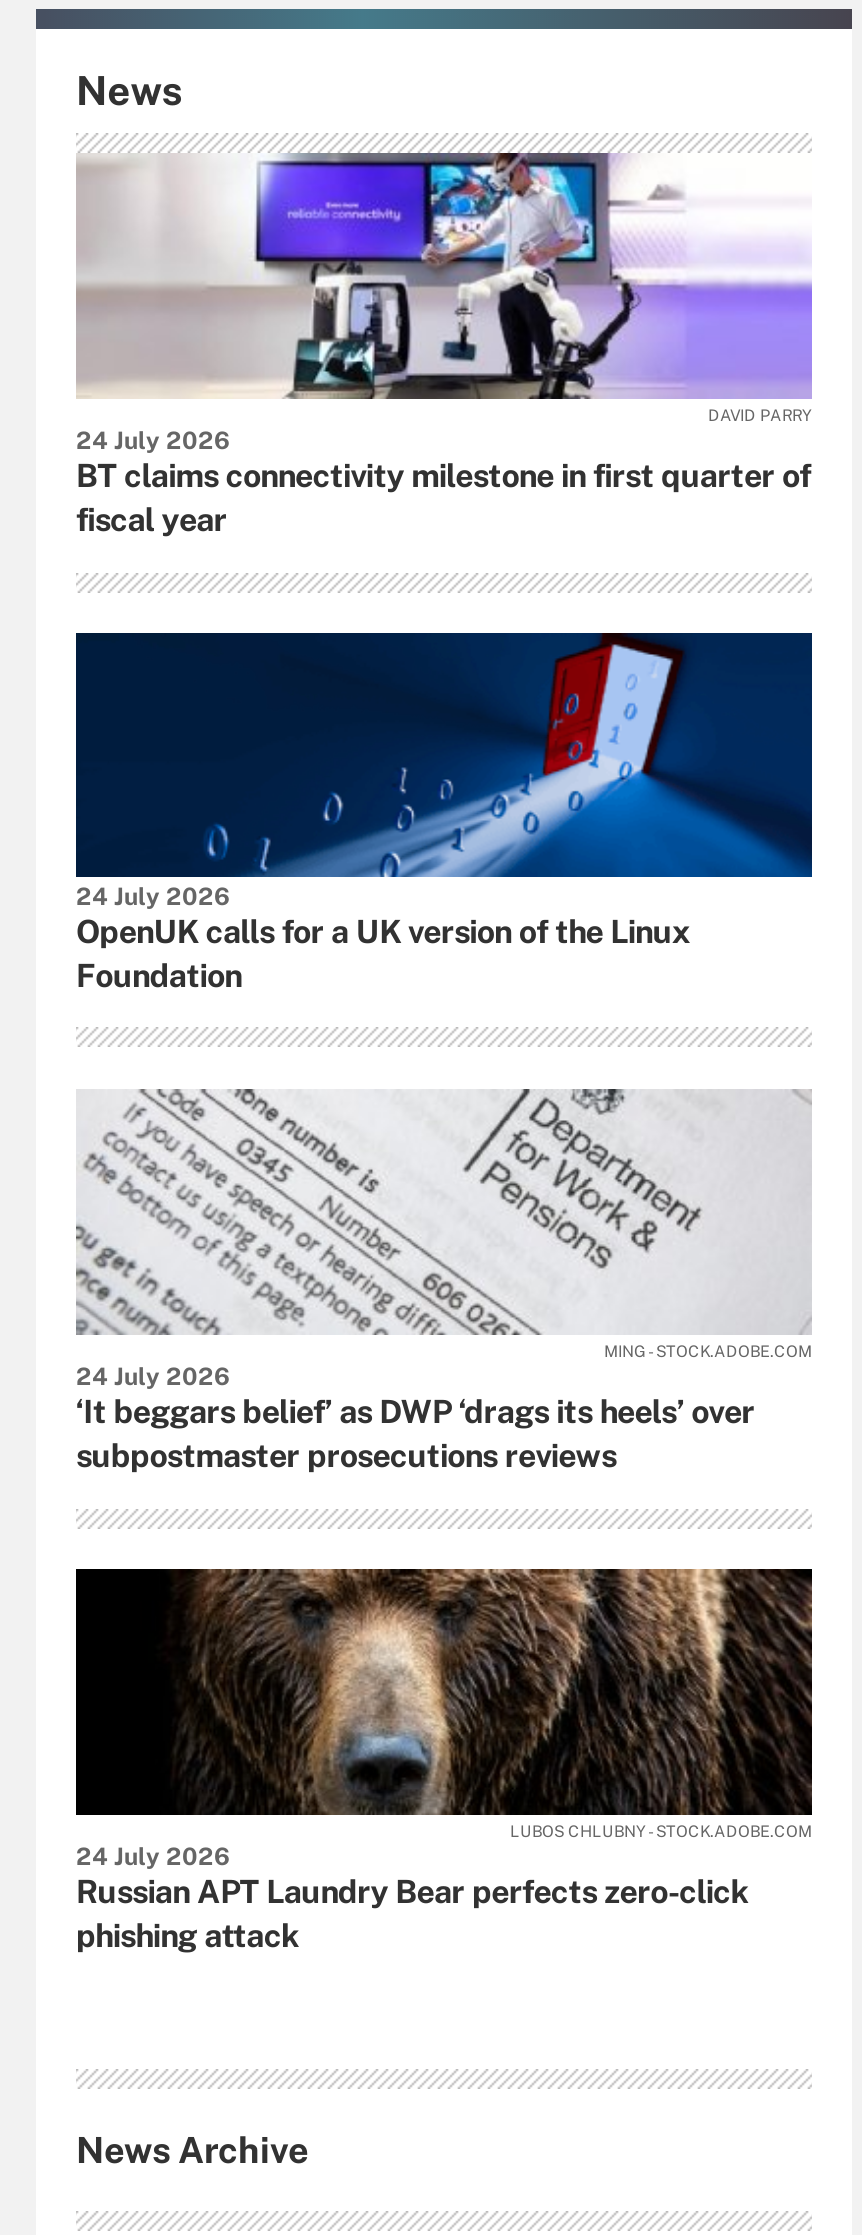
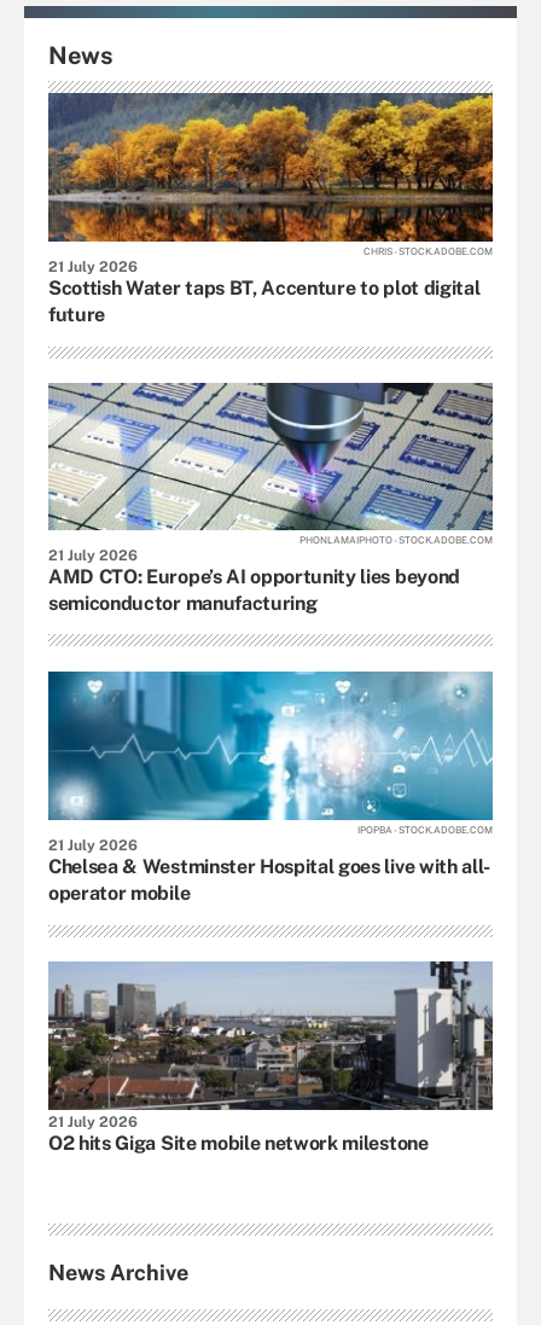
[76,153,812,538] [image] | DAVID PARRY | 24 July 2026 | BT claims connectivity milestone in first quarter of | fiscal year -> [48,92,494,326] [image] | CHRIS - STOCK.ADOBE.COM | 21 July 2026 | Scottish Water taps BT, Accenture to plot digital | future
[74,631,814,996] [image] | 24 July 2026 | OpenUK calls for a UK version of the Linux | Foundation -> [47,382,494,615] [image] | PHONLAMAIPHOTO - STOCK.ADOBE.COM | 21 July 2026 | AMD CTO: Europe’s AI opportunity lies beyond | semiconductor manufacturing
[76,1087,812,1475] [image] | MING - STOCK.ADOBE.COM | 24 July 2026 | ‘It beggars belief’ as DWP ‘drags its heels’ over | subpostmaster prosecutions reviews -> [47,658,493,905] [image] | IPOPBA - STOCK.ADOBE.COM | 21 July 2026 | Chelsea & Westminster Hospital goes live with all- | operator mobile
[74,1567,814,1954] [image] | LUBOS CHLUBNY - STOCK.ADOBE.COM | 24 July 2026 | Russian APT Laundry Bear perfects zero-click | phishing attack -> [47,948,494,1154] [image] | 21 July 2026 | O2 hits Giga Site mobile network milestone

